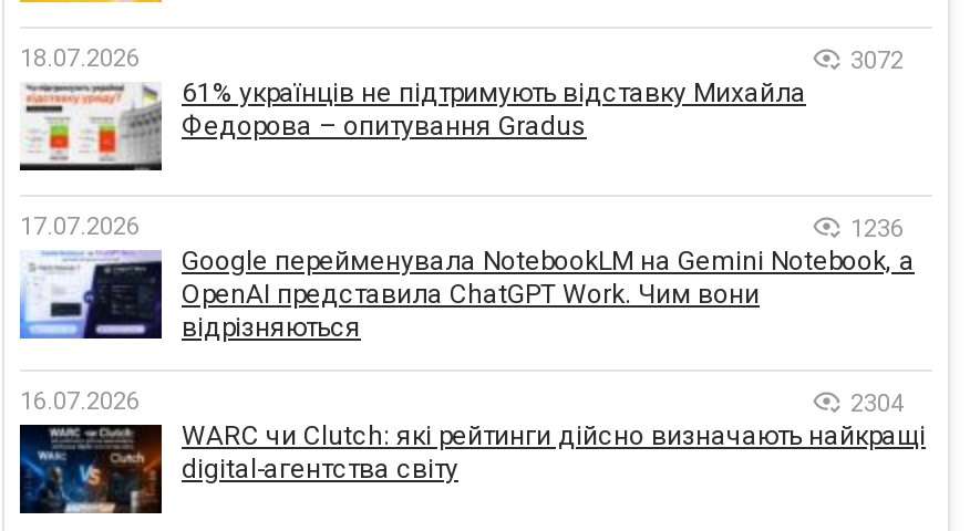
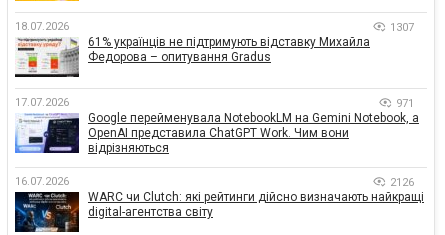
[850,46,904,75] 3072 -> [390,21,414,34] 1307
[850,214,904,243] 1236 -> [396,97,414,110] 971
[850,389,904,418] 2304 -> [390,176,414,189] 2126

